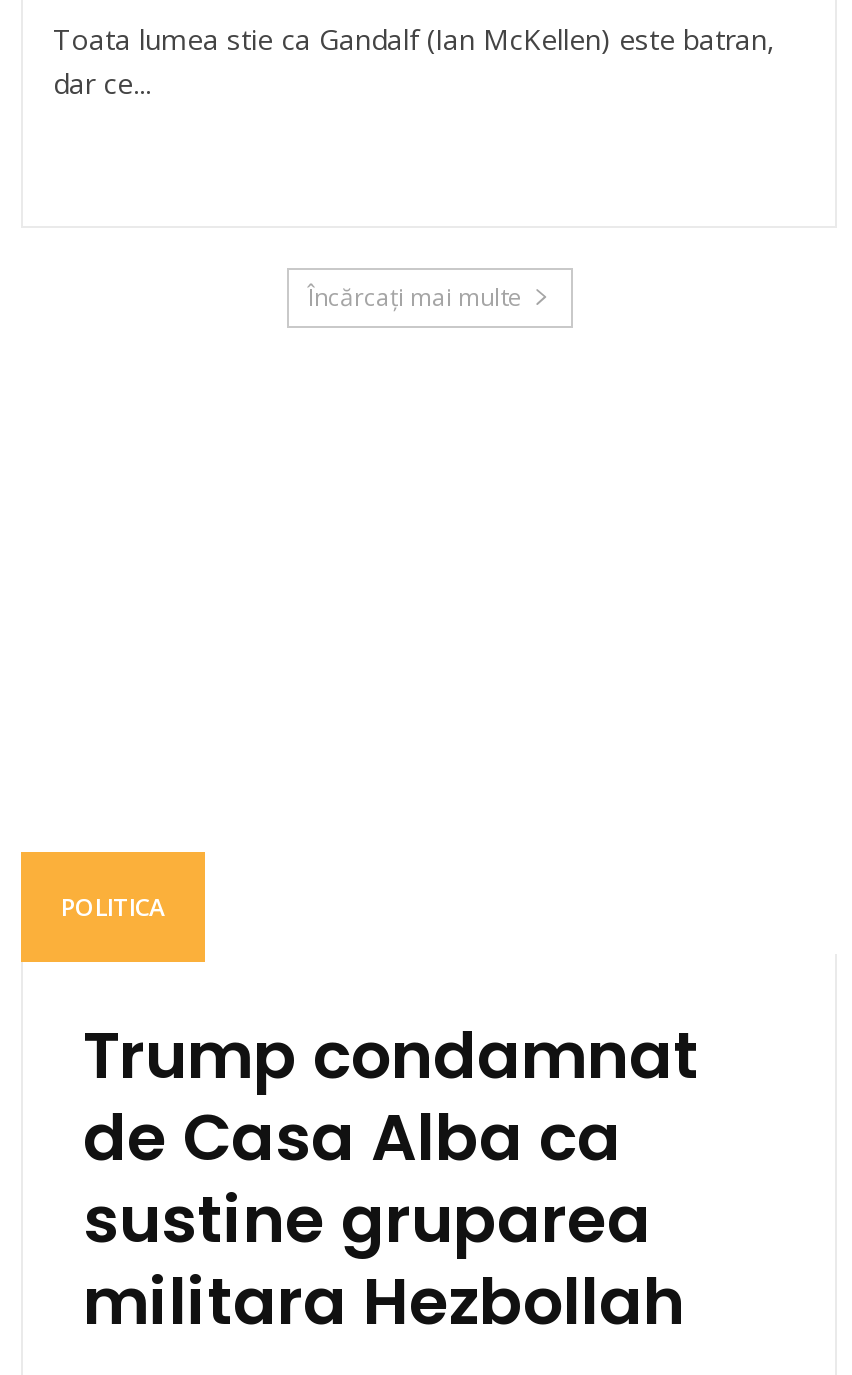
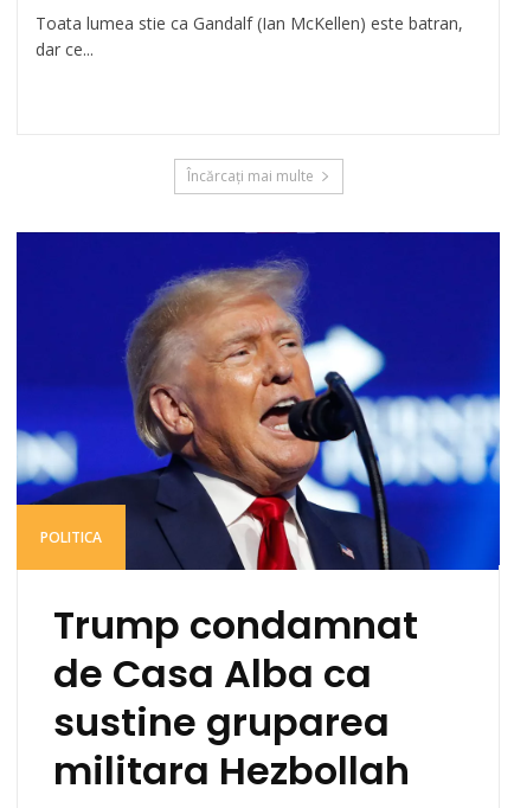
none -> [15,231,501,571] [image]

